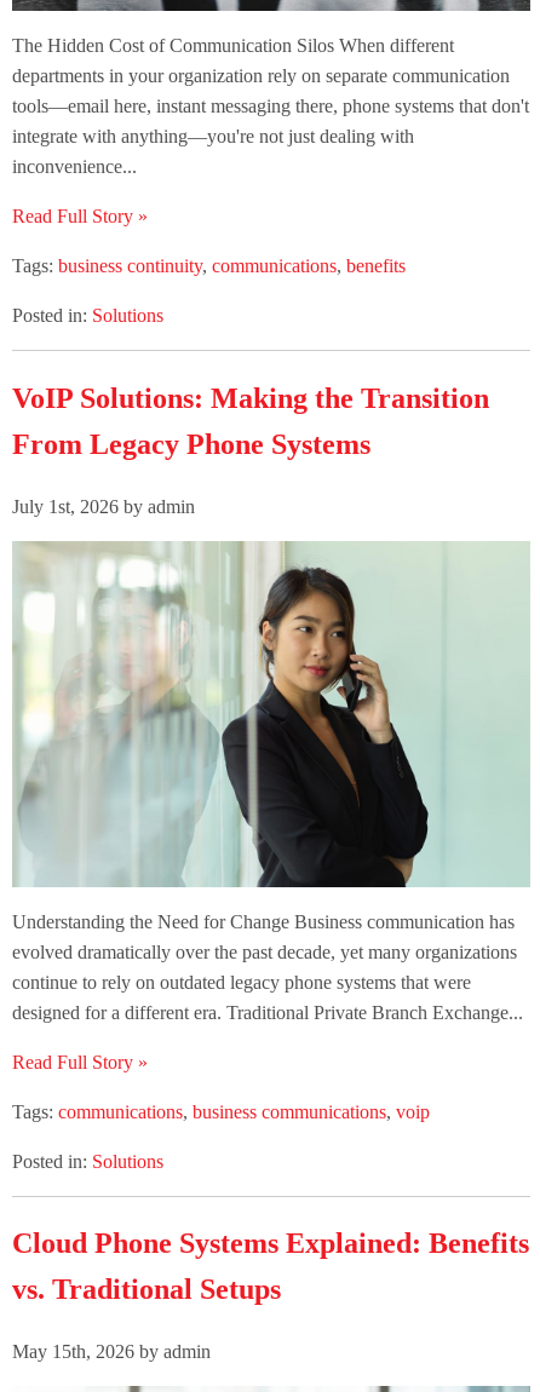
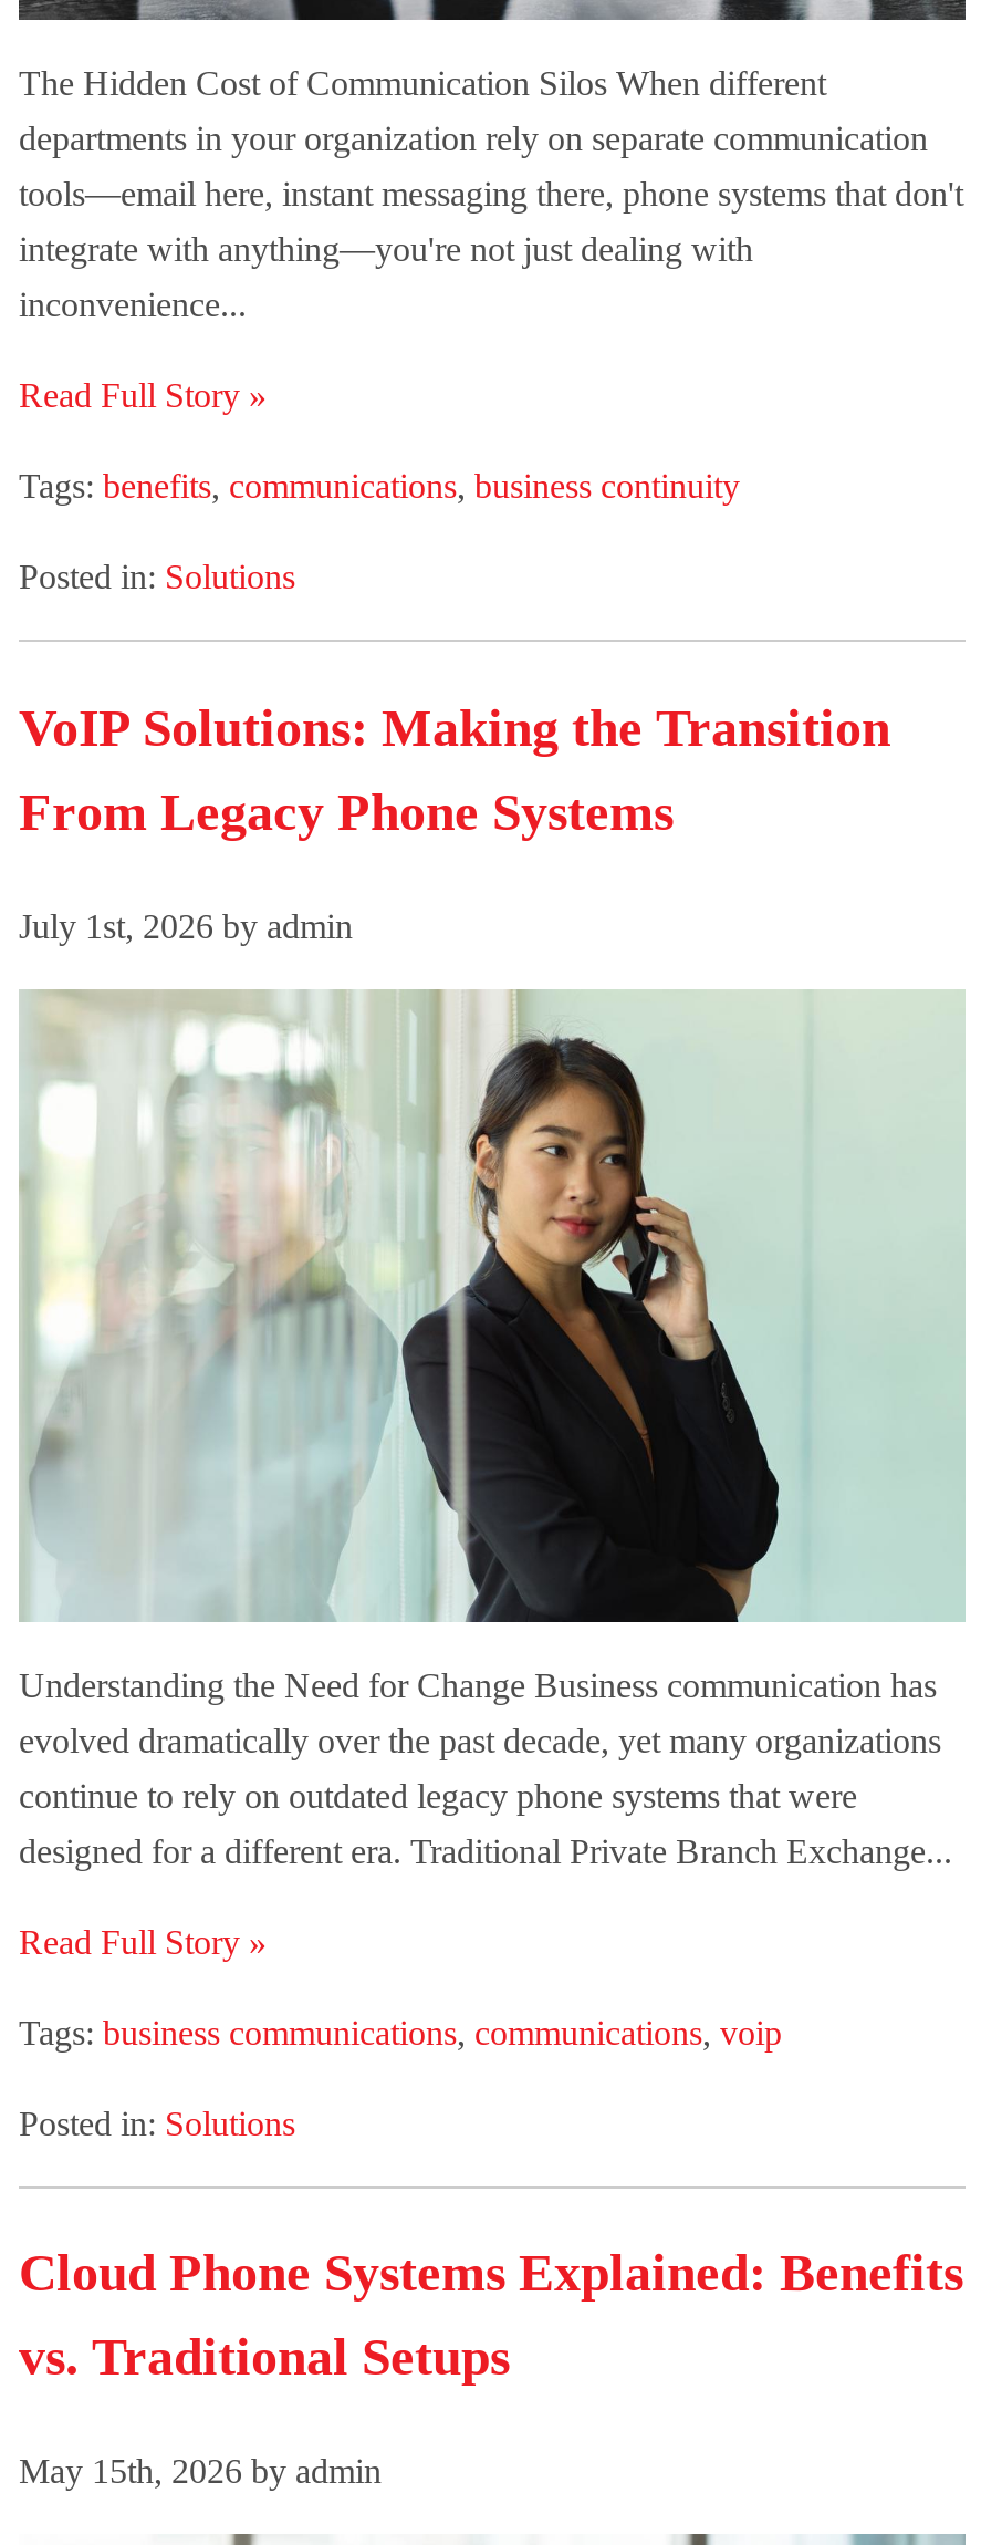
[12,256,406,276] Tags: business continuity, communications, benefits -> [19,468,740,505] Tags: benefits, communications, business continuity
[12,1101,430,1121] Tags: communications, business communications, voip -> [19,2013,782,2050] Tags: business communications, communications, voip

